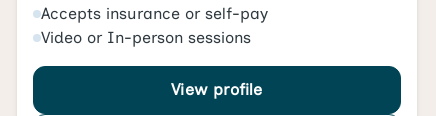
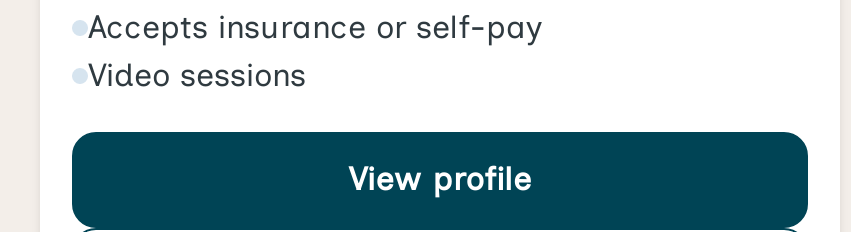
[41,28,251,47] Video or In-person sessions -> [88,56,306,94] Video sessions

